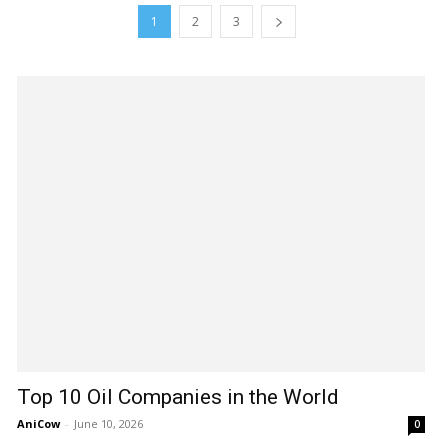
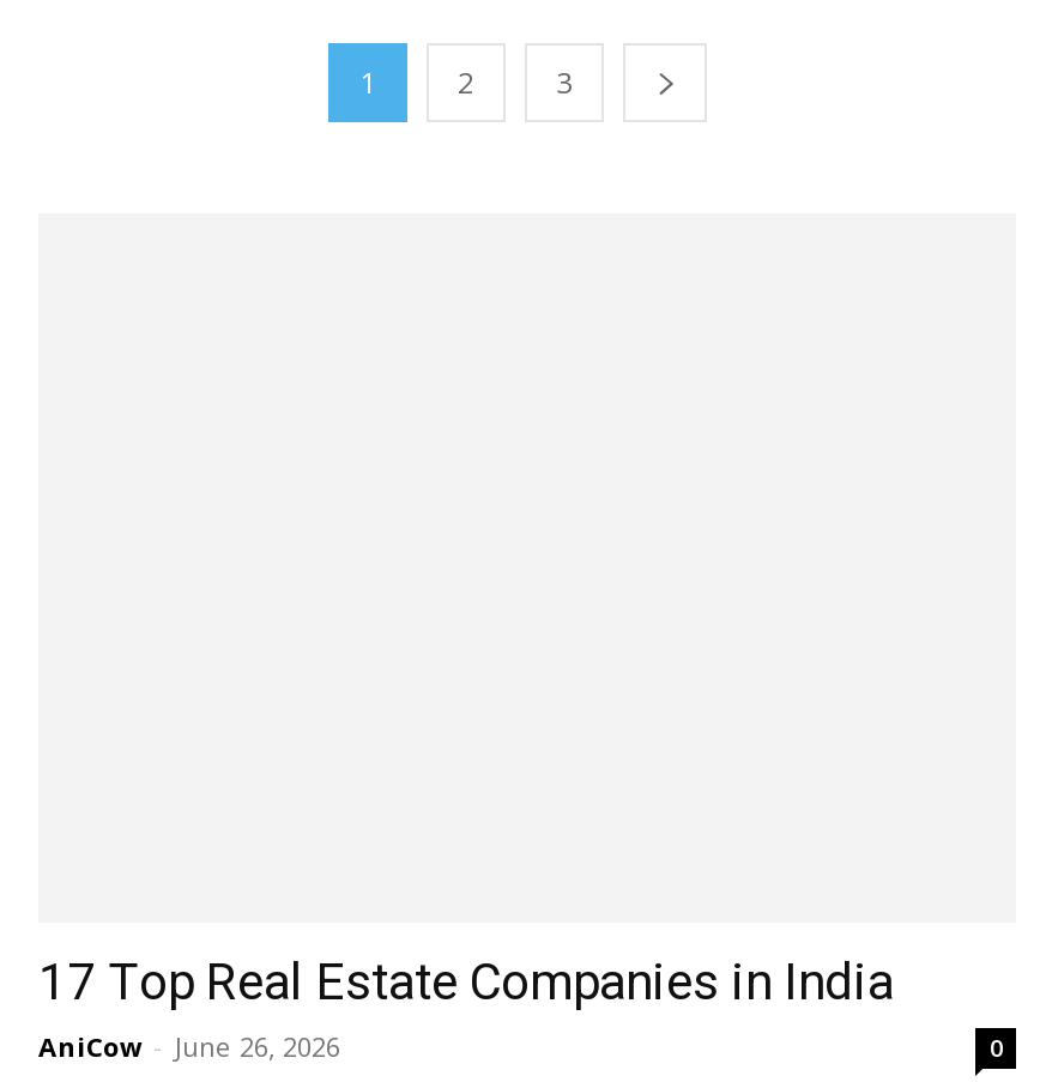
[17,385,339,431] Top 10 Oil Companies in the World | AniCow - June 10, 2026 -> [38,954,894,1064] 17 Top Real Estate Companies in India | AniCow - June 26, 2026

